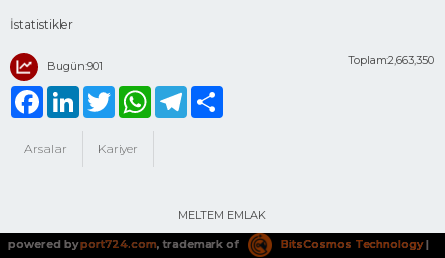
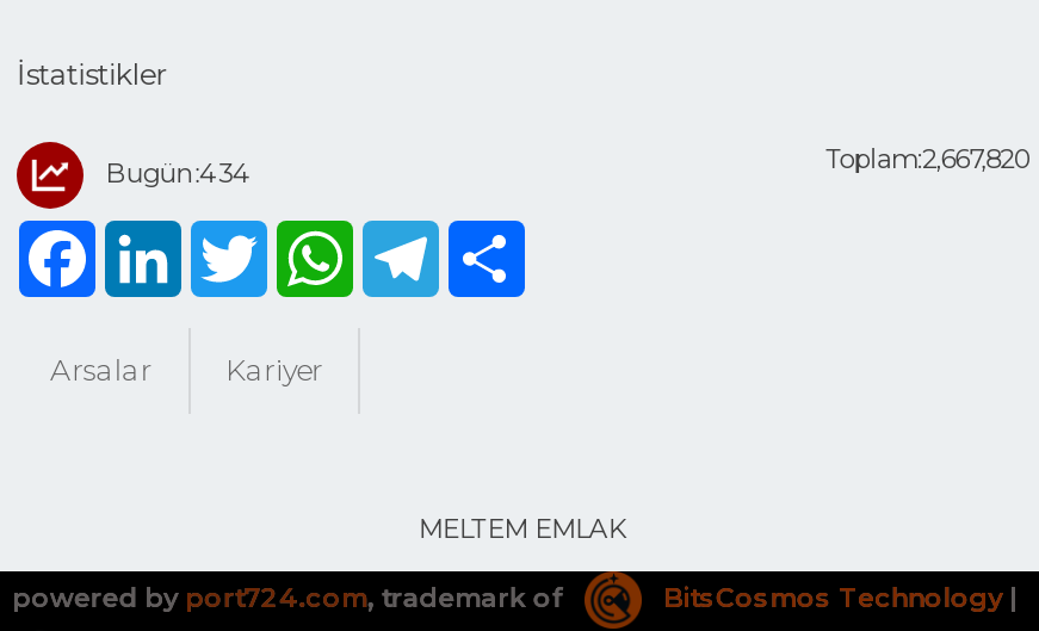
[47,53,434,73] Bugün:901 | Toplam:2,663,350 -> [105,143,1028,191] Bugün:434 | Toplam:2,667,820

